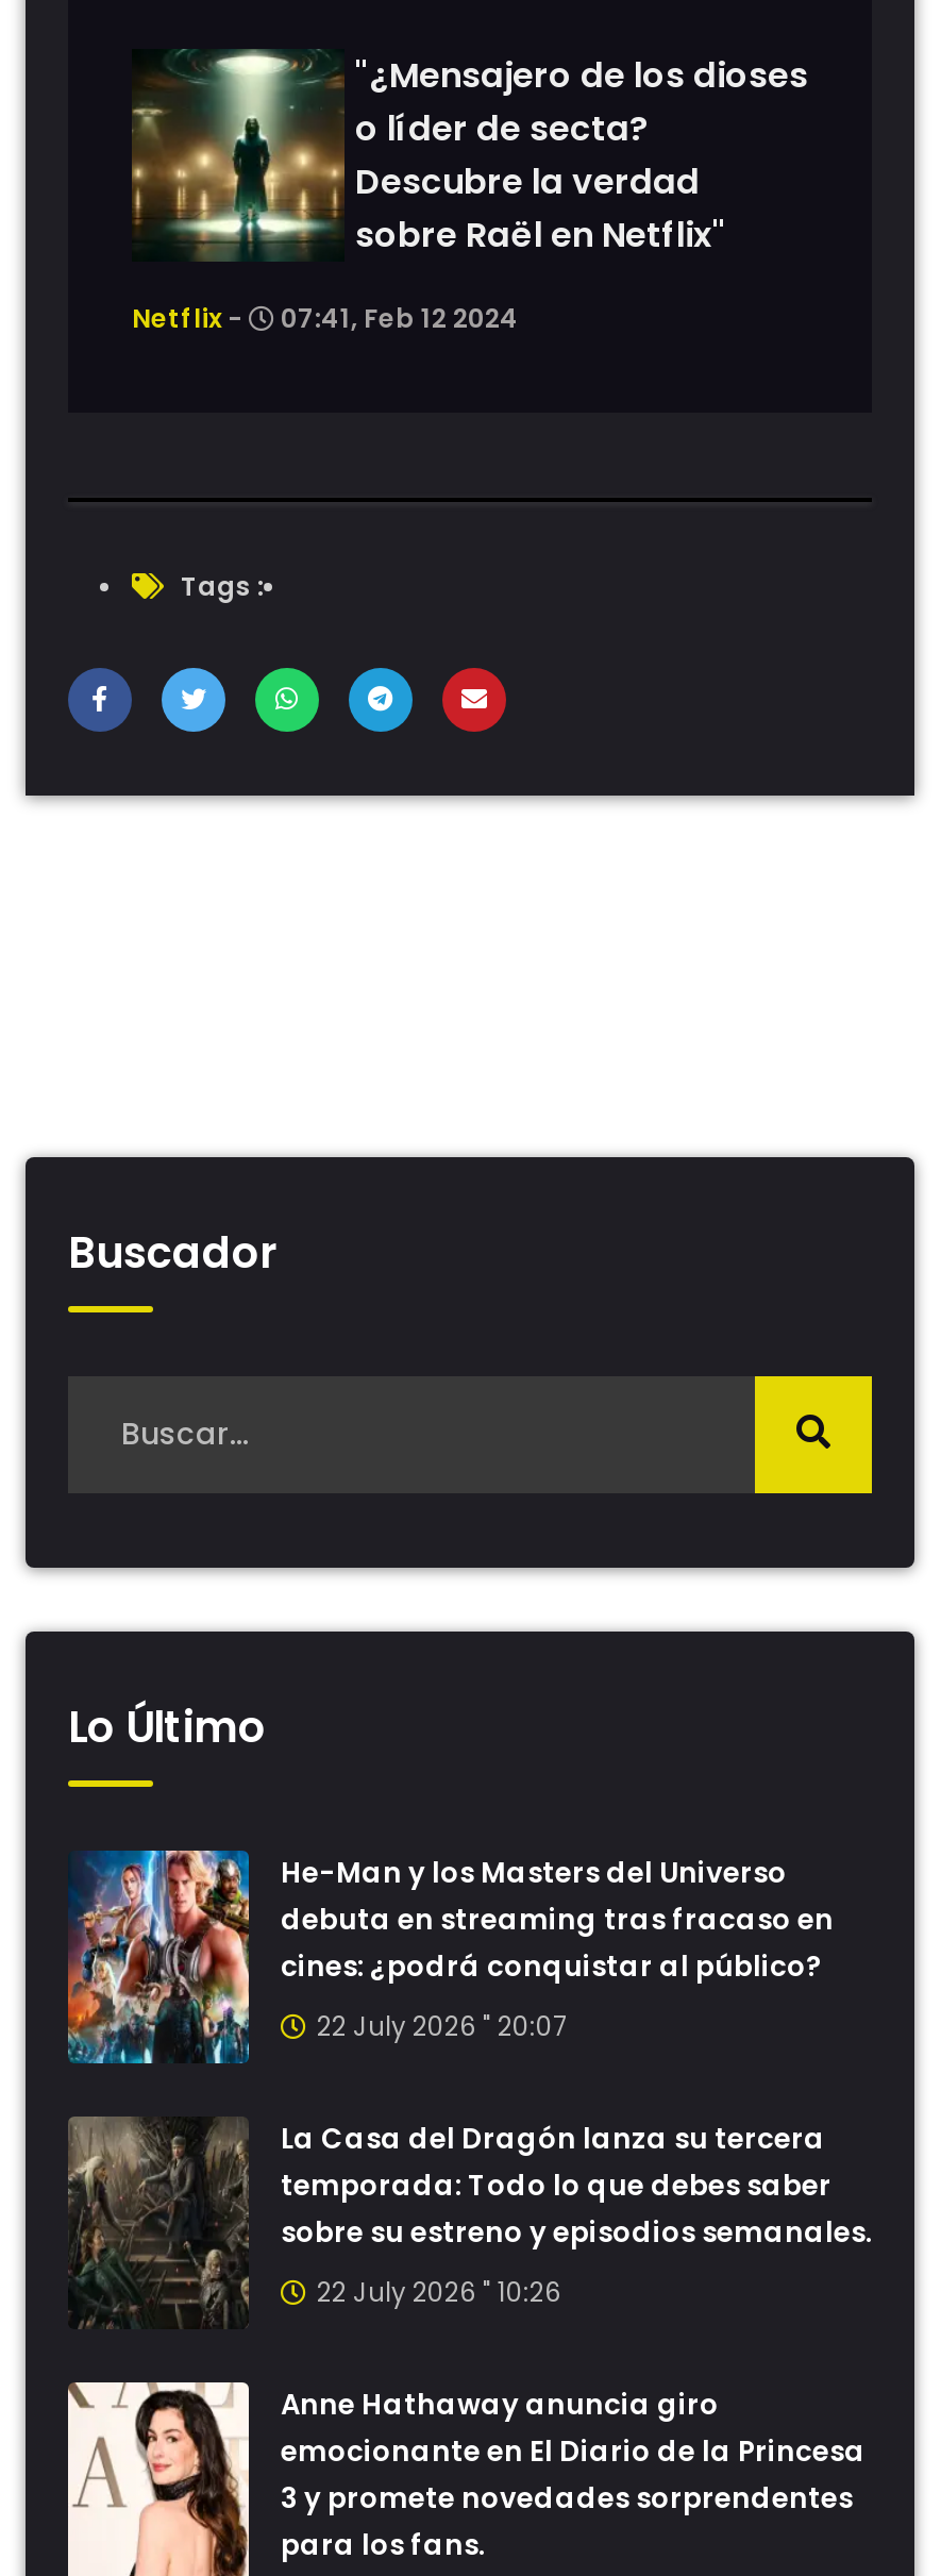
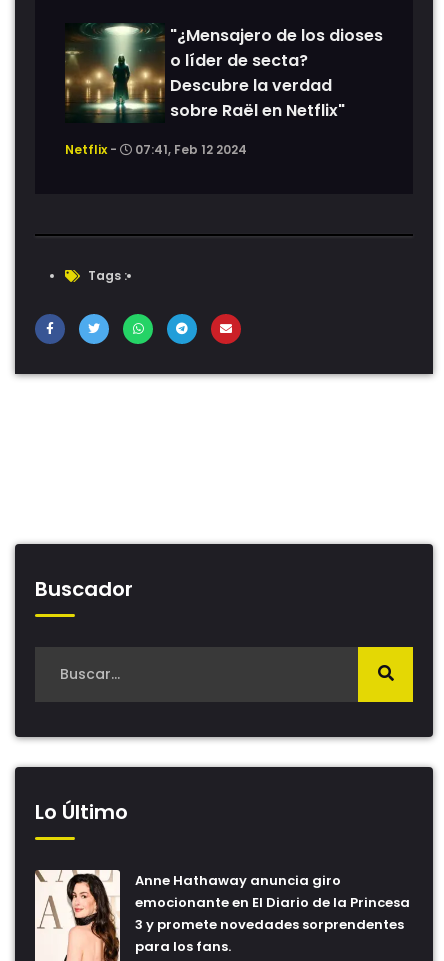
[66,1849,872,2310] [image] | He-Man y los Masters del Universo | debuta en streaming tras fracaso en | cines: ¿podrá conquistar al público? | 22 July 2026 " 20:07 | La Casa del Dragón lanza su tercera | temporada: Todo lo que debes saber | sobre su estreno y episodios semanales. | 22 July 2026 " 10:26 -> none
[68,2100,249,2327] [image] -> none

